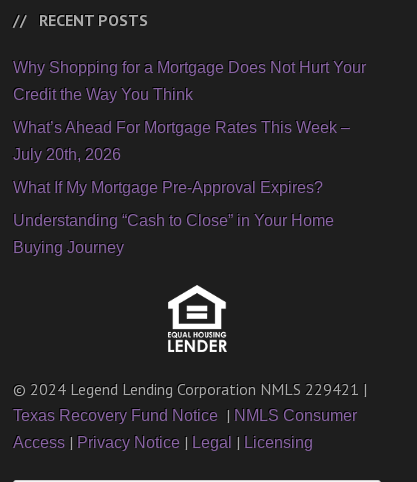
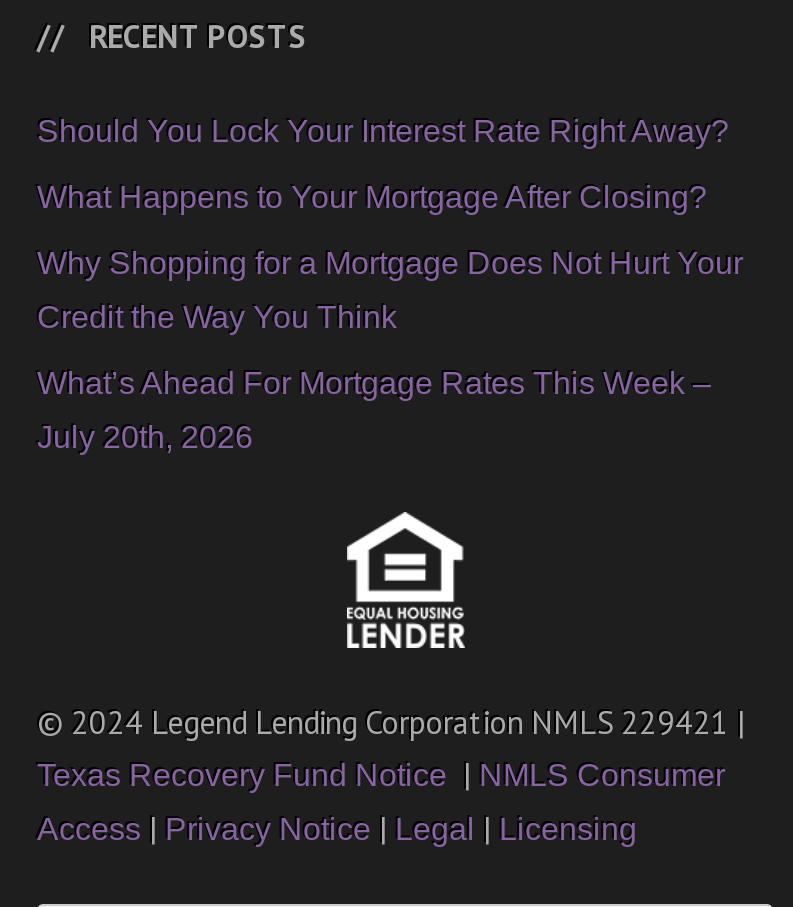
none -> [37,115,729,215] Should You Lock Your Interest Rate Right Away? | What Happens to Your Mortgage After Closing?
moved [13,59,366,163] -> [37,247,743,455]: Why Shopping for a Mortgage Does Not Hurt Your | Credit the Way You Think | What’s Ahead For Mortgage Rates This Week – | July 20th, 2026
[13,179,334,256] What If My Mortgage Pre-Approval Expires? | Understanding “Cash to Close” in Your Home | Buying Journey -> none

